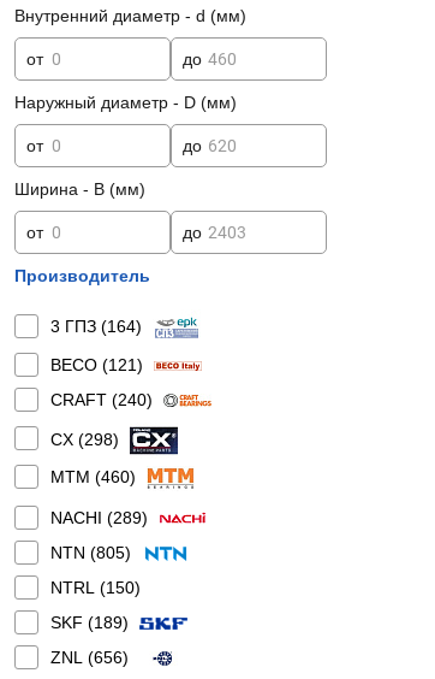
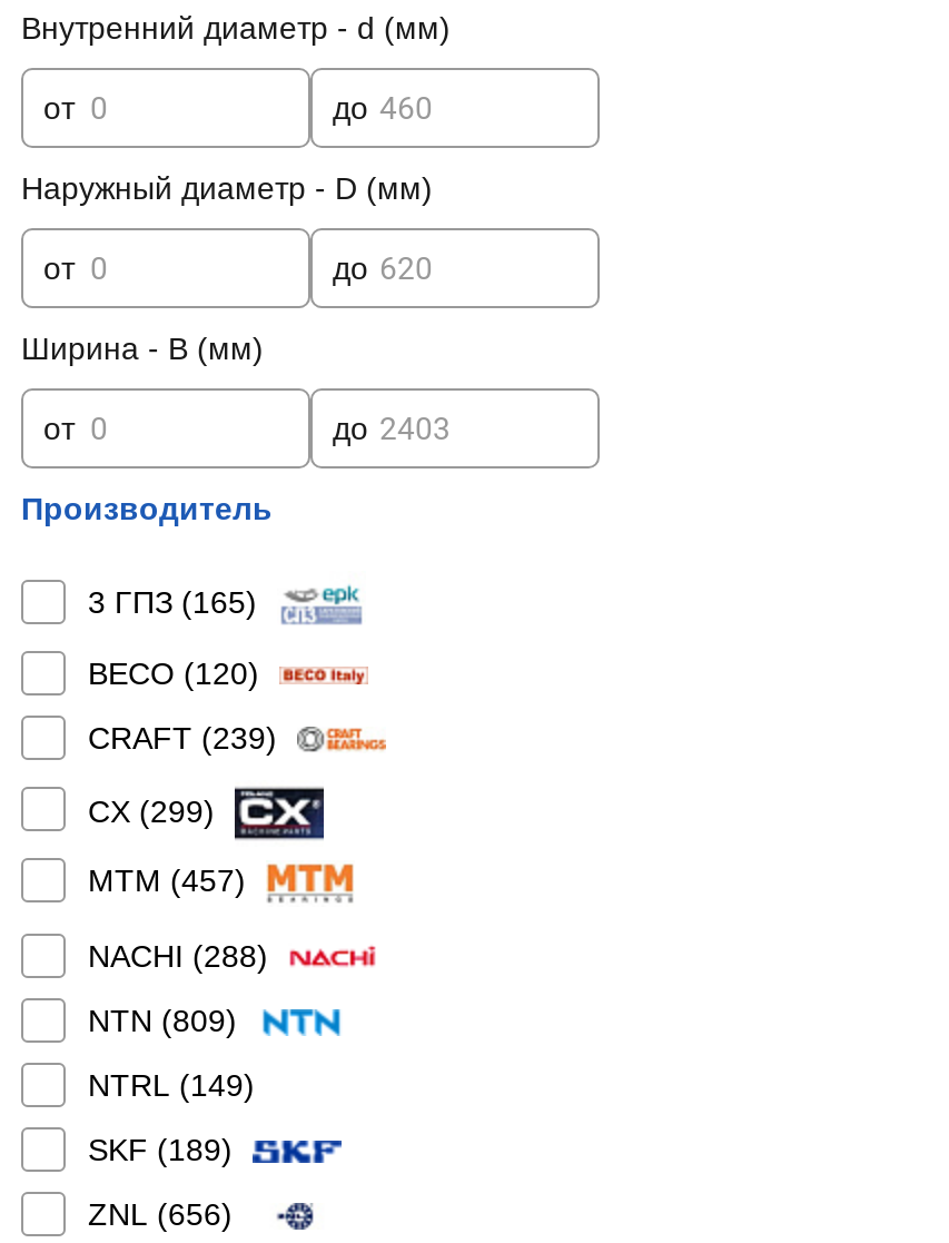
[50,317,142,336] 3 ГПЗ (164) -> [88,585,257,620] 3 ГПЗ (165)
[50,355,143,374] BECO (121) -> [88,655,259,691] BECO (120)
[50,390,153,409] CRAFT (240) -> [88,720,277,756] CRAFT (239)
[50,429,119,449] CX (298) -> [88,793,215,828] CX (299)
[50,467,136,486] MTM (460) -> [88,862,246,898] MTM (457)
[50,508,148,527] NACHI (289) -> [88,938,268,974] NACHI (288)
[50,543,131,562] NTN (805) -> [88,1003,237,1038] NTN (809)
[50,578,141,597] NTRL (150) -> [88,1067,255,1103] NTRL (149)

